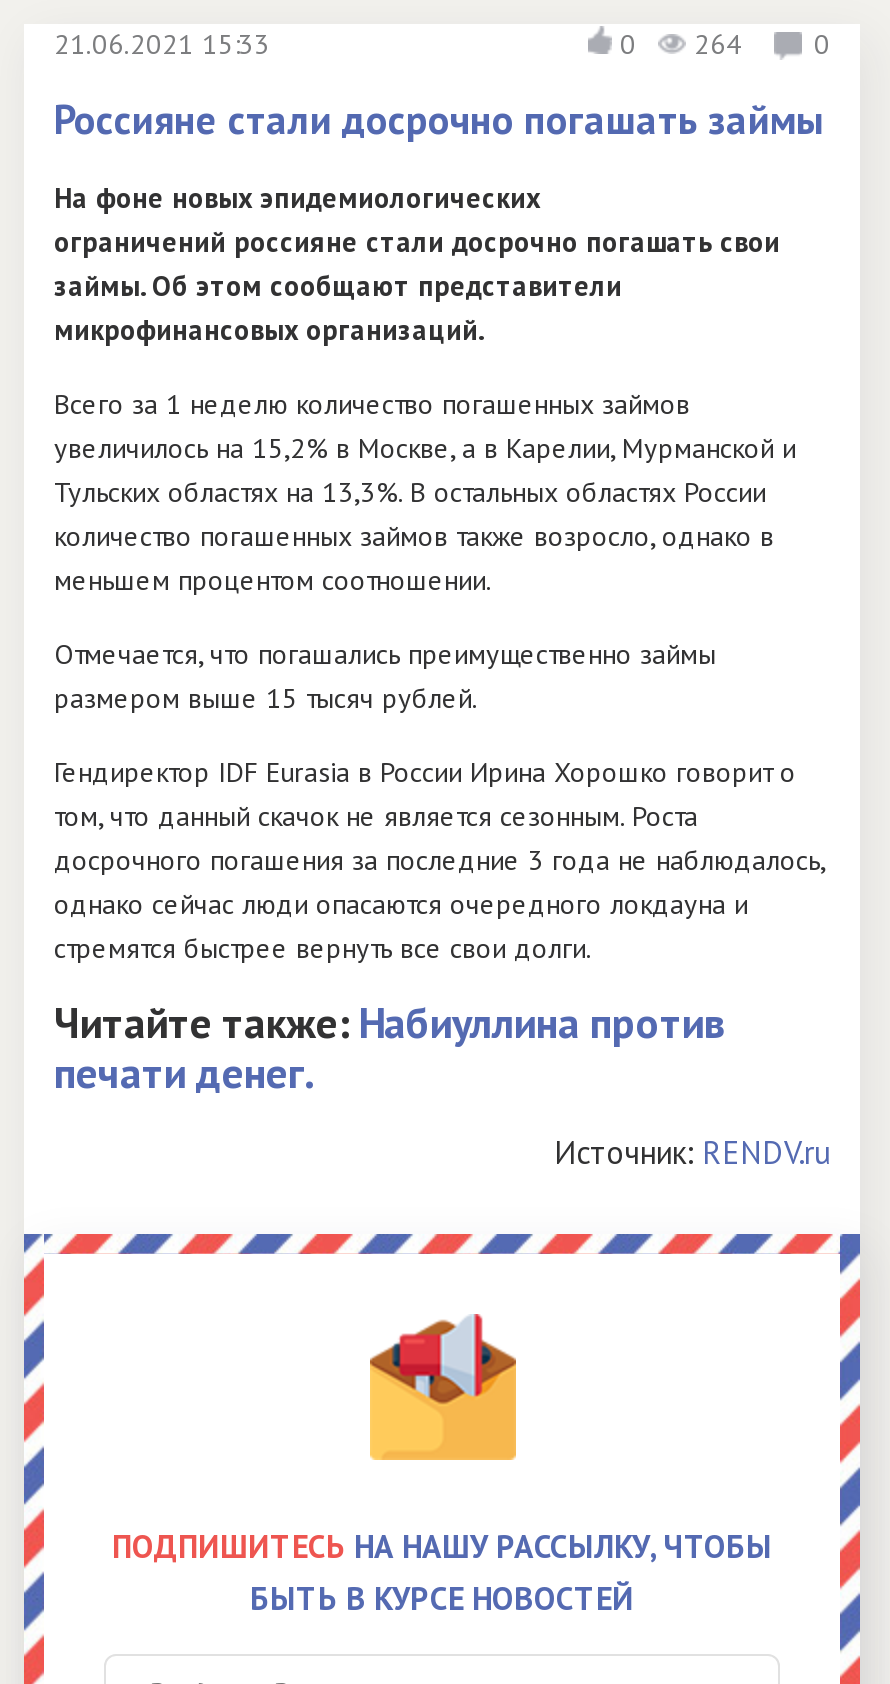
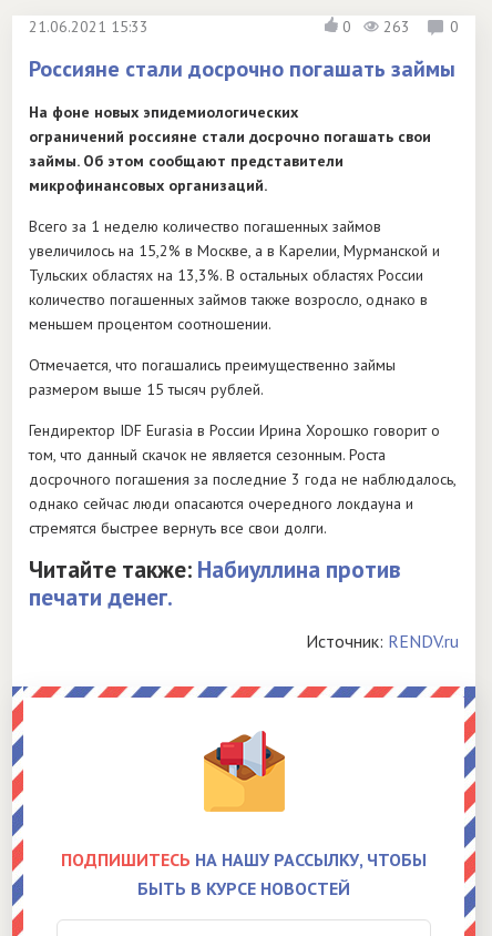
[620,26,830,62] 0 264 0 -> [342,17,459,37] 0 263 0

